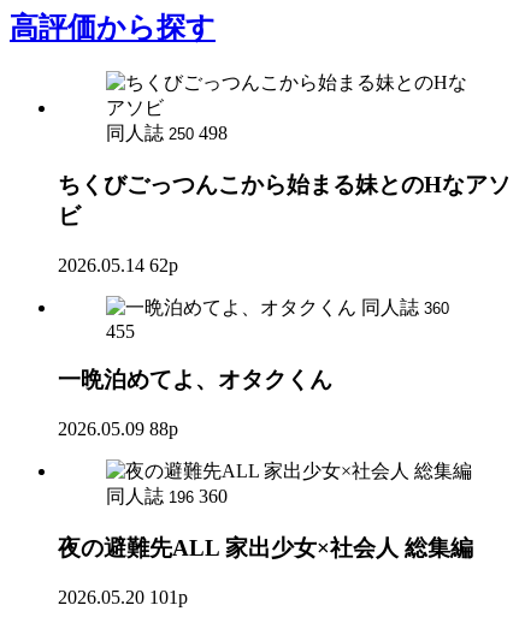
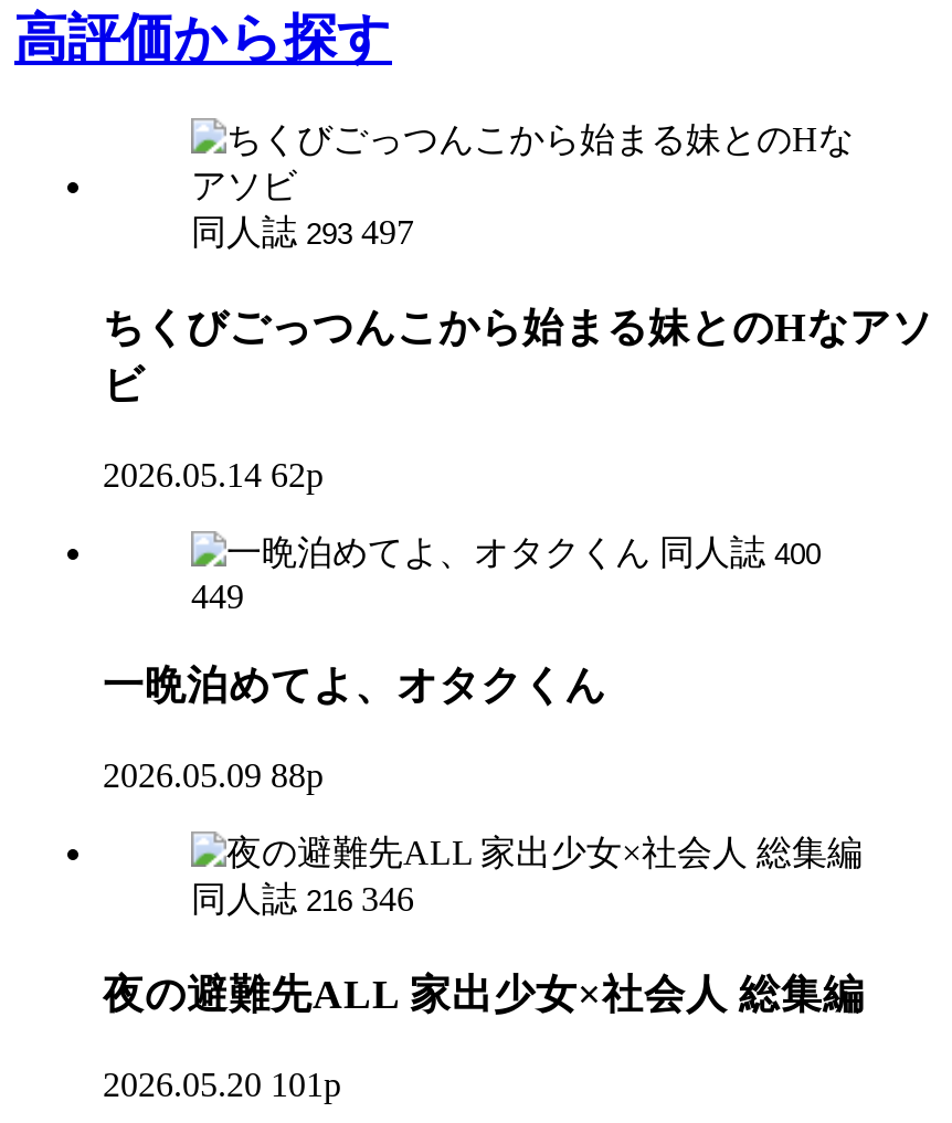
[106,123,228,143] 同人誌 250 498 -> [191,214,414,251] 同人誌 293 497
[361,297,449,317] 同人誌 360 -> [659,532,821,570] 同人誌 400
[106,321,135,341] 455 -> [191,577,244,614] 449
[106,486,228,506] 同人誌 196 360 -> [191,880,414,918] 同人誌 216 346

